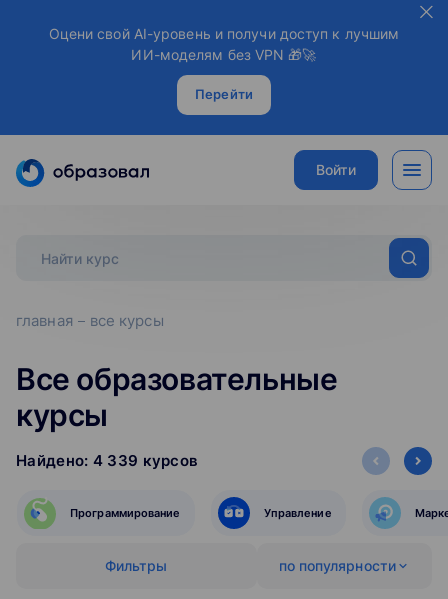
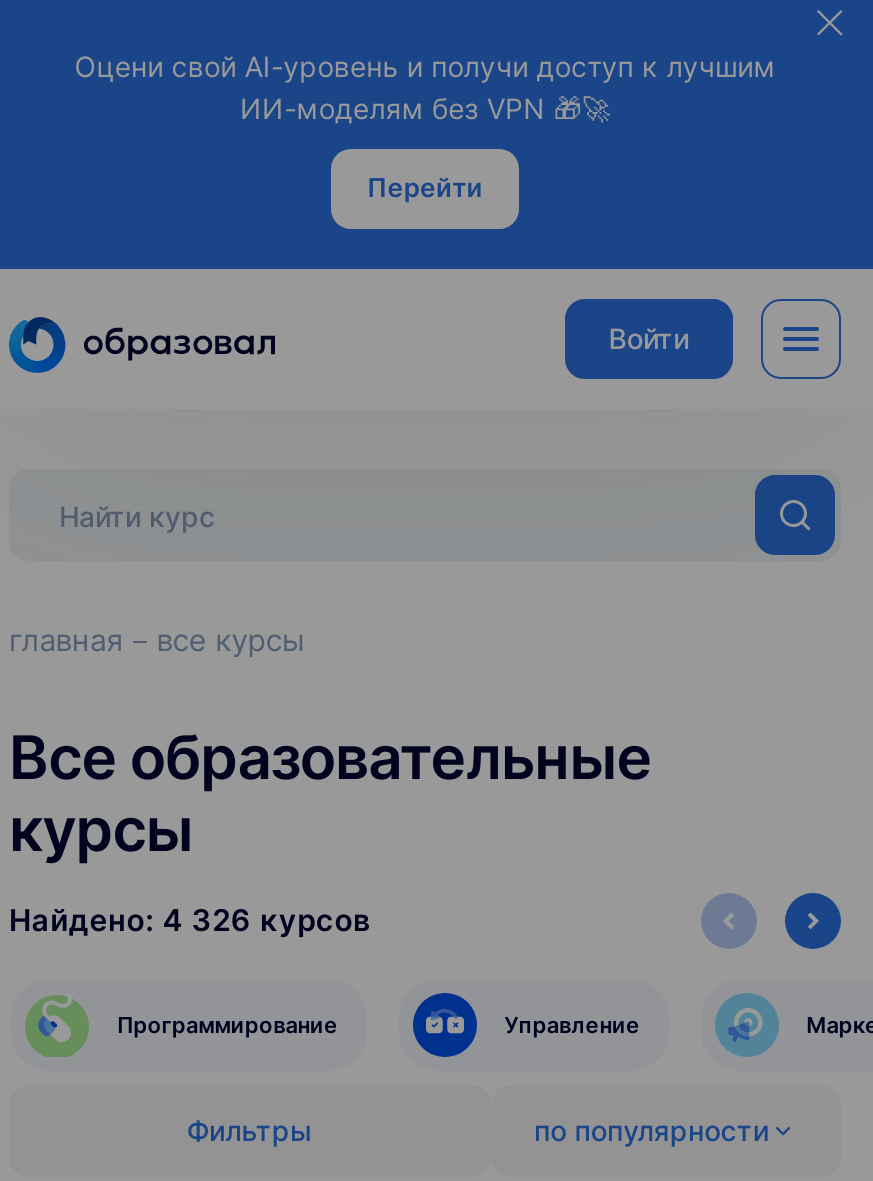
[16,451,198,470] Найдено: 4 339 ‌ курсов -> [9,901,372,939] Найдено: 4 326 ‌ курсов

